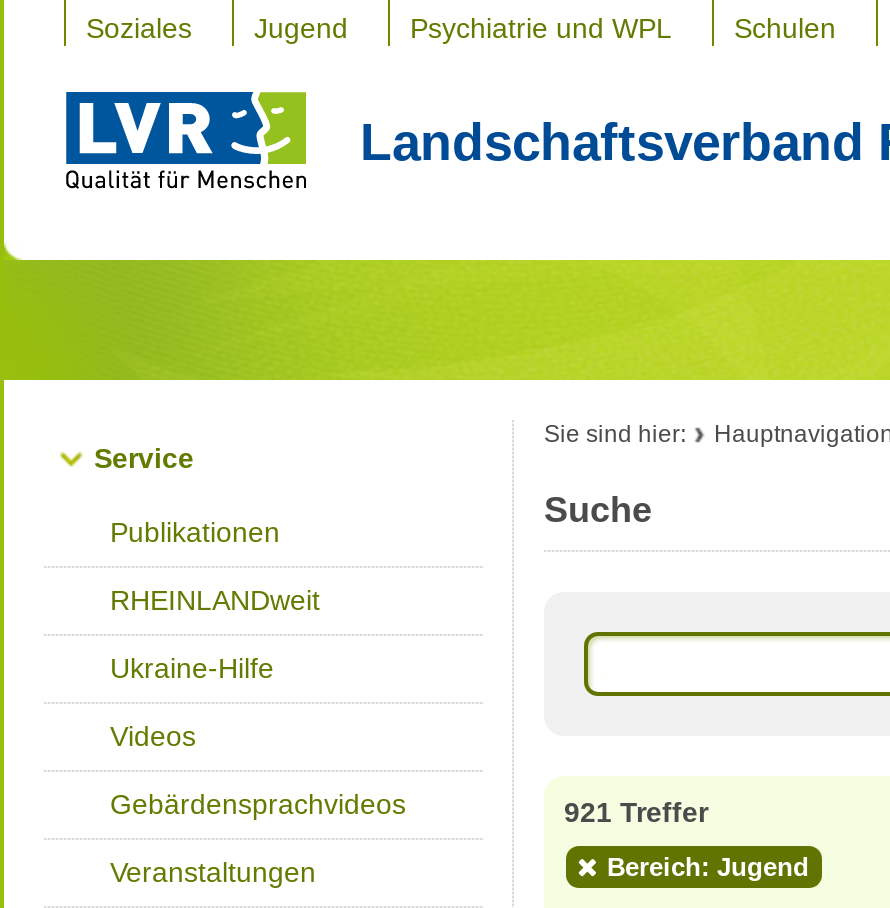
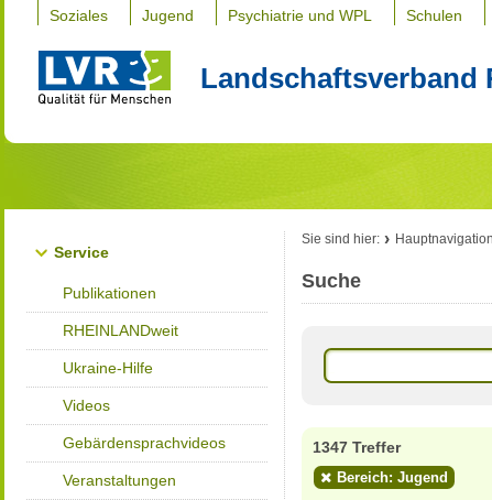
[564,796,708,828] 921 Treffer -> [313,438,401,456] 1347 Treffer

